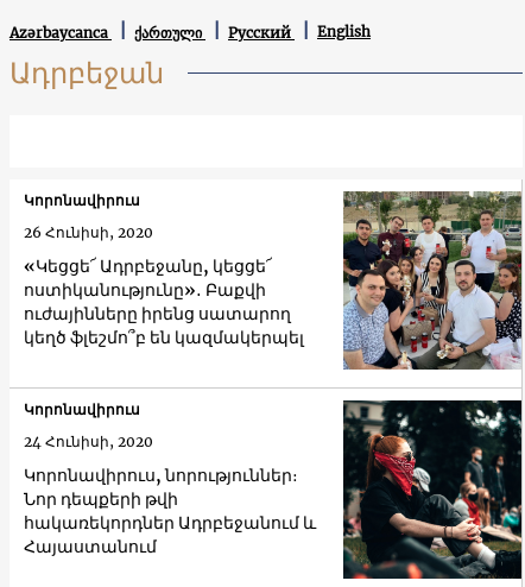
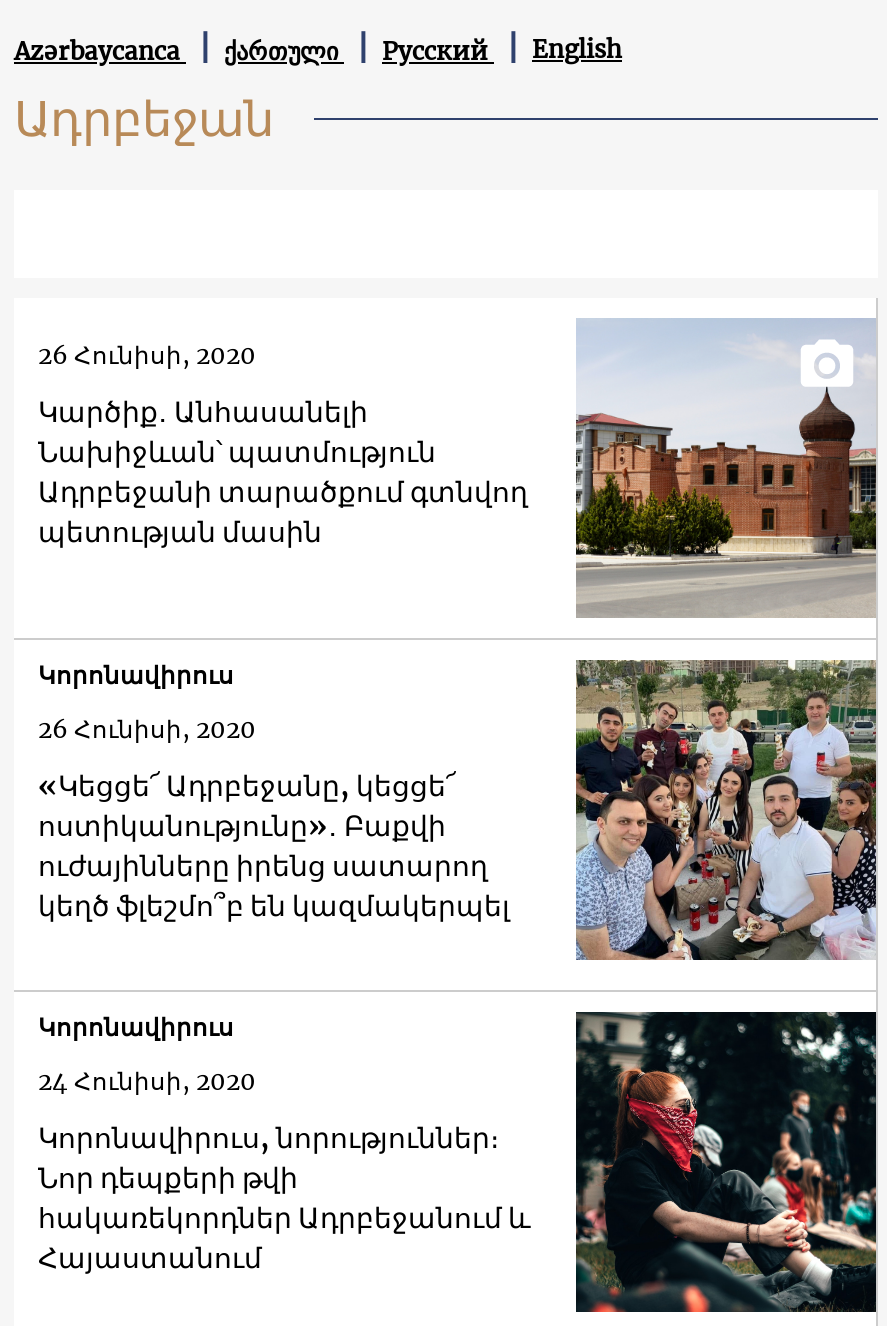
none -> [38,318,876,618] [image] | Կարծիք․ Անհասանելի | Նախիջևան՝ պատմություն | Ադրբեջանի տարածքում գտնվող | պետության մասին
none -> [38,339,256,369] 26 Հունիսի, 2020

